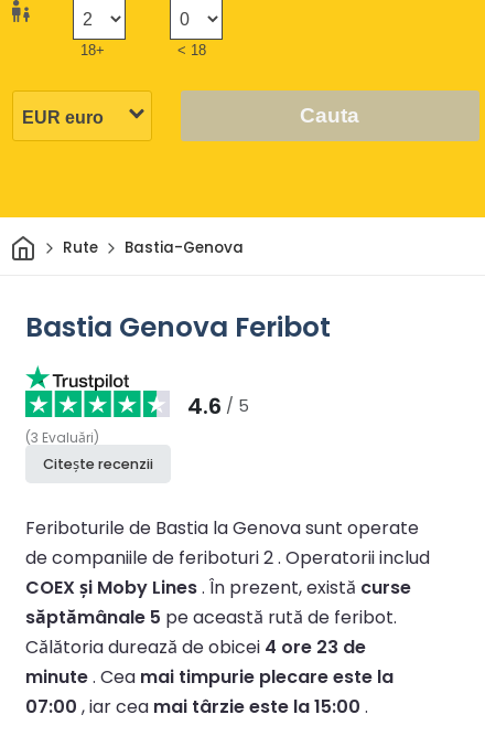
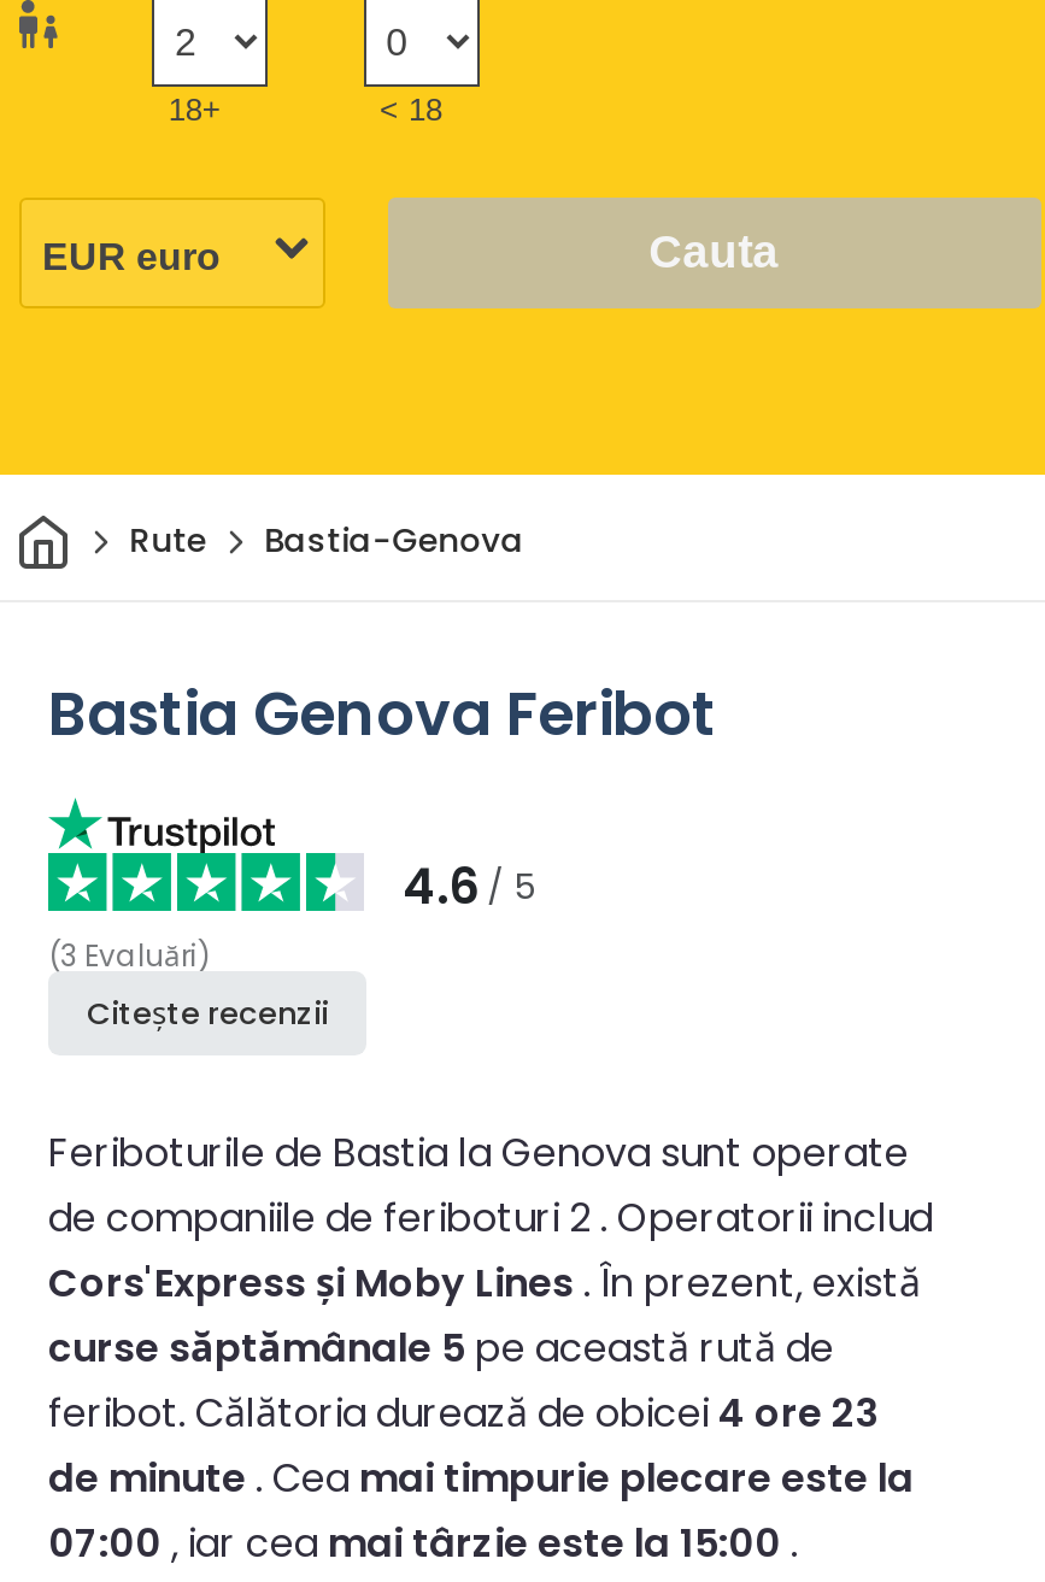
[25,575,411,689] COEX și Moby Lines. În prezent, există curse | săptămânale 5 pe această rută de feribot. | Călătoria durează de obicei 4 ore 23 de | minute. Cea mai timpurie plecare este la -> [48,1255,921,1505] Cors'Express și Moby Lines. În prezent, există | curse săptămânale 5 pe această rută de | feribot. Călătoria durează de obicei 4 ore 23 | de minute. Cea mai timpurie plecare este la

